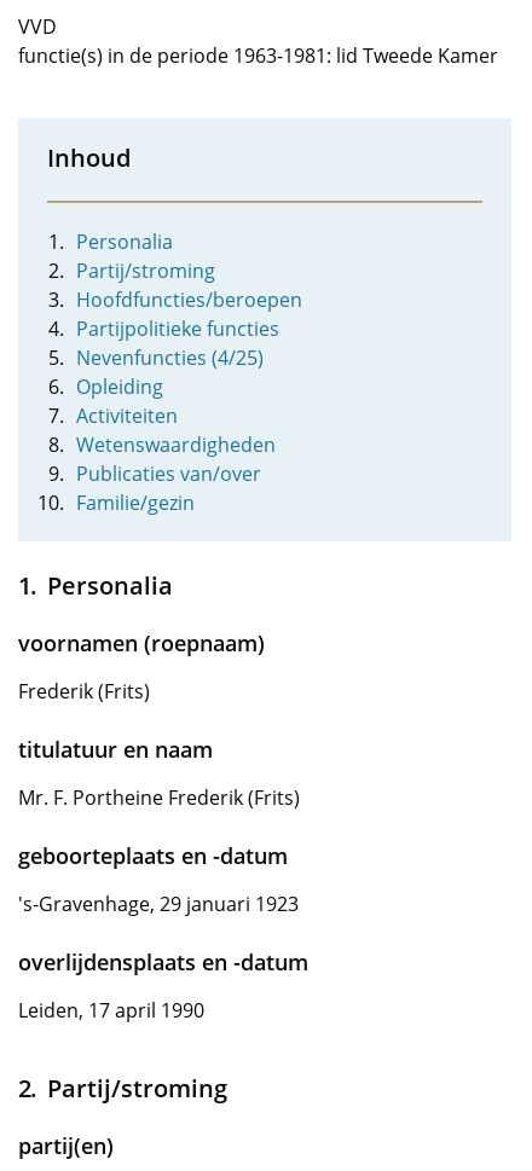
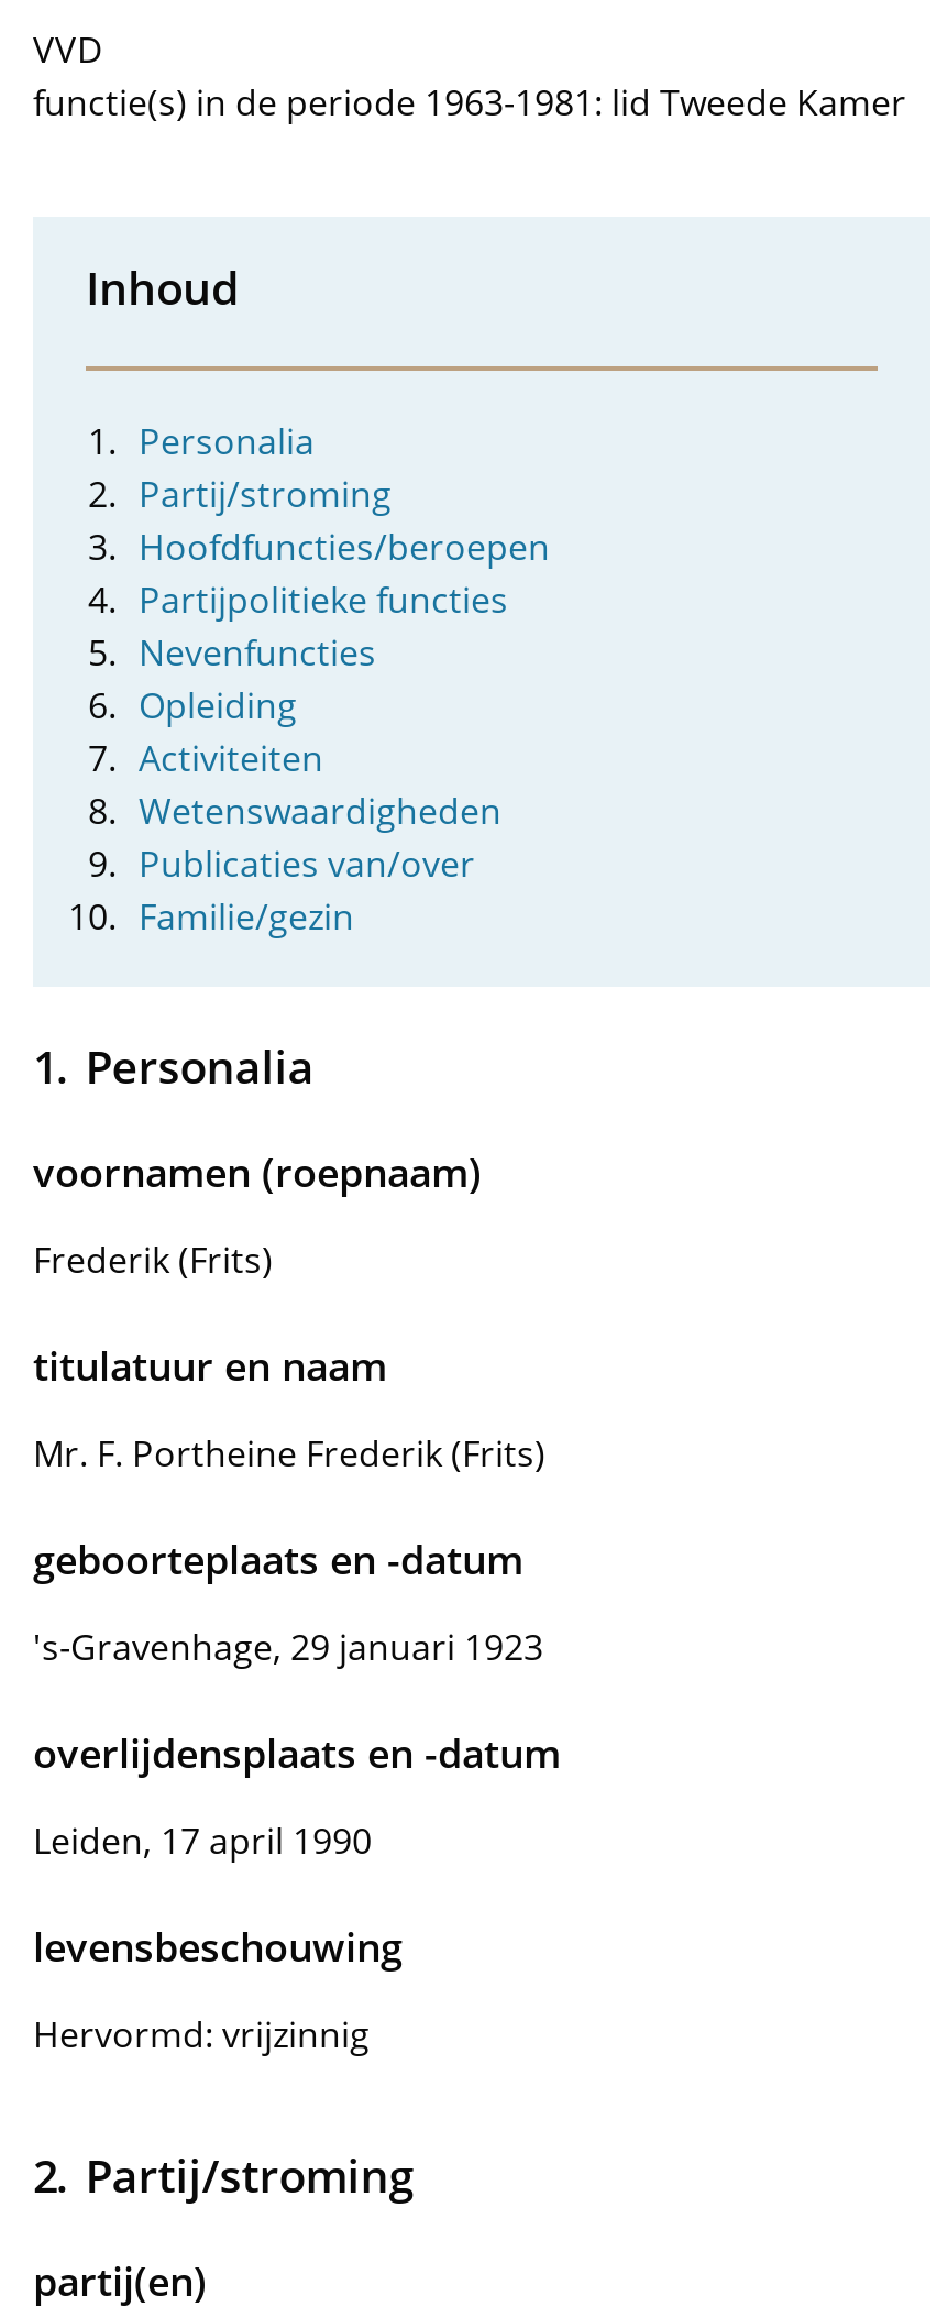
[76,344,264,371] Nevenfuncties (4/25) -> [139,628,376,677] Nevenfuncties
none -> [33,1920,403,2058] levensbeschouwing | Hervormd: vrijzinnig

